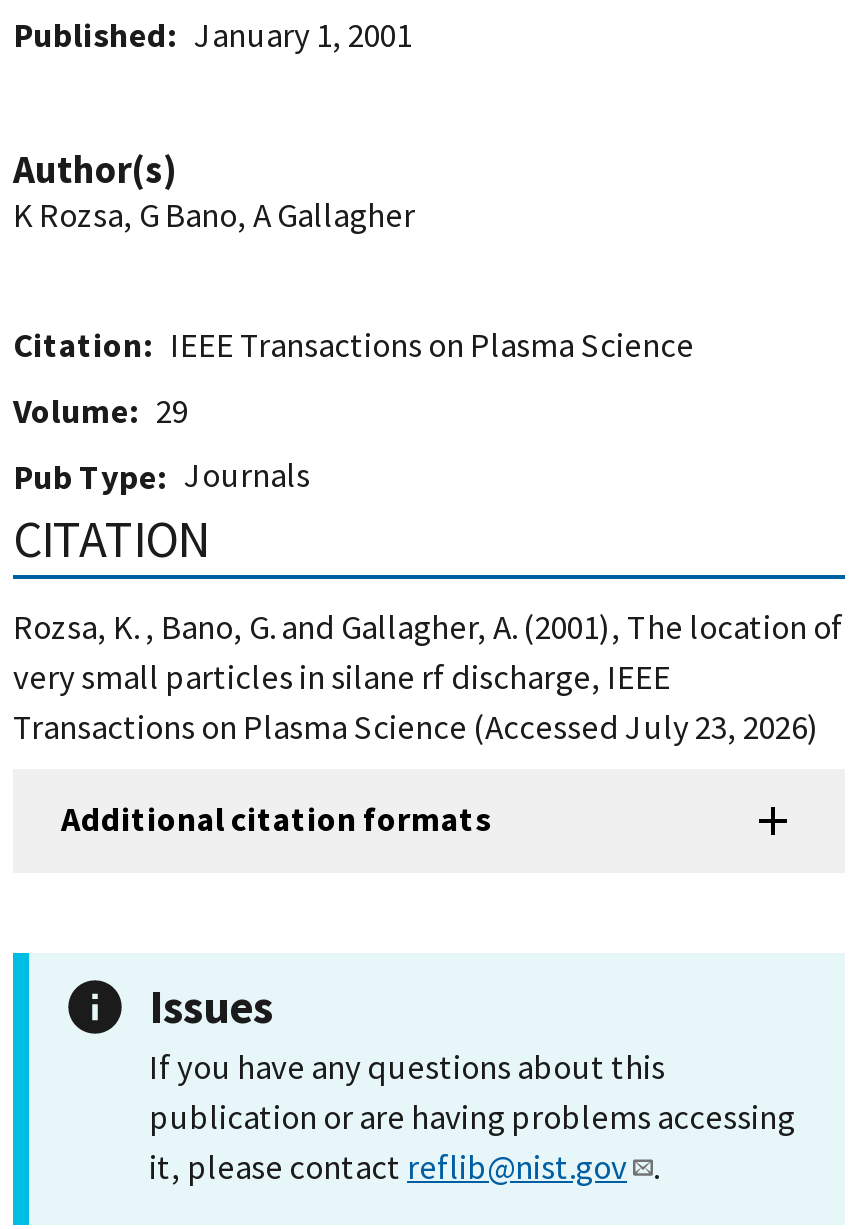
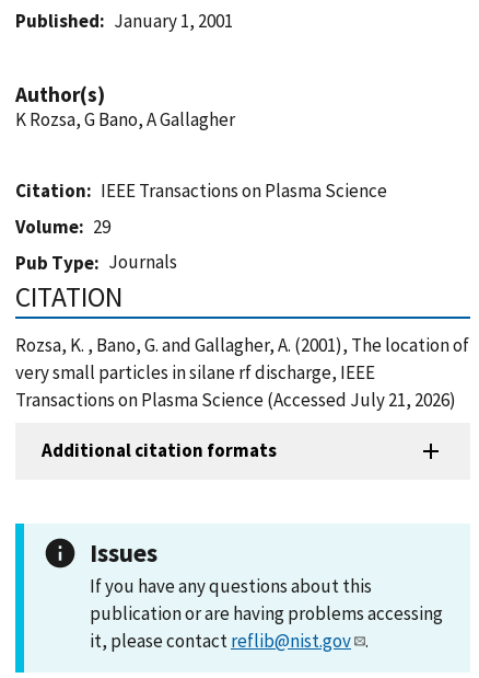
[13,705,819,749] Transactions on Plasma Science (Accessed July 23, 2026) -> [15,388,456,412] Transactions on Plasma Science (Accessed July 21, 2026)

